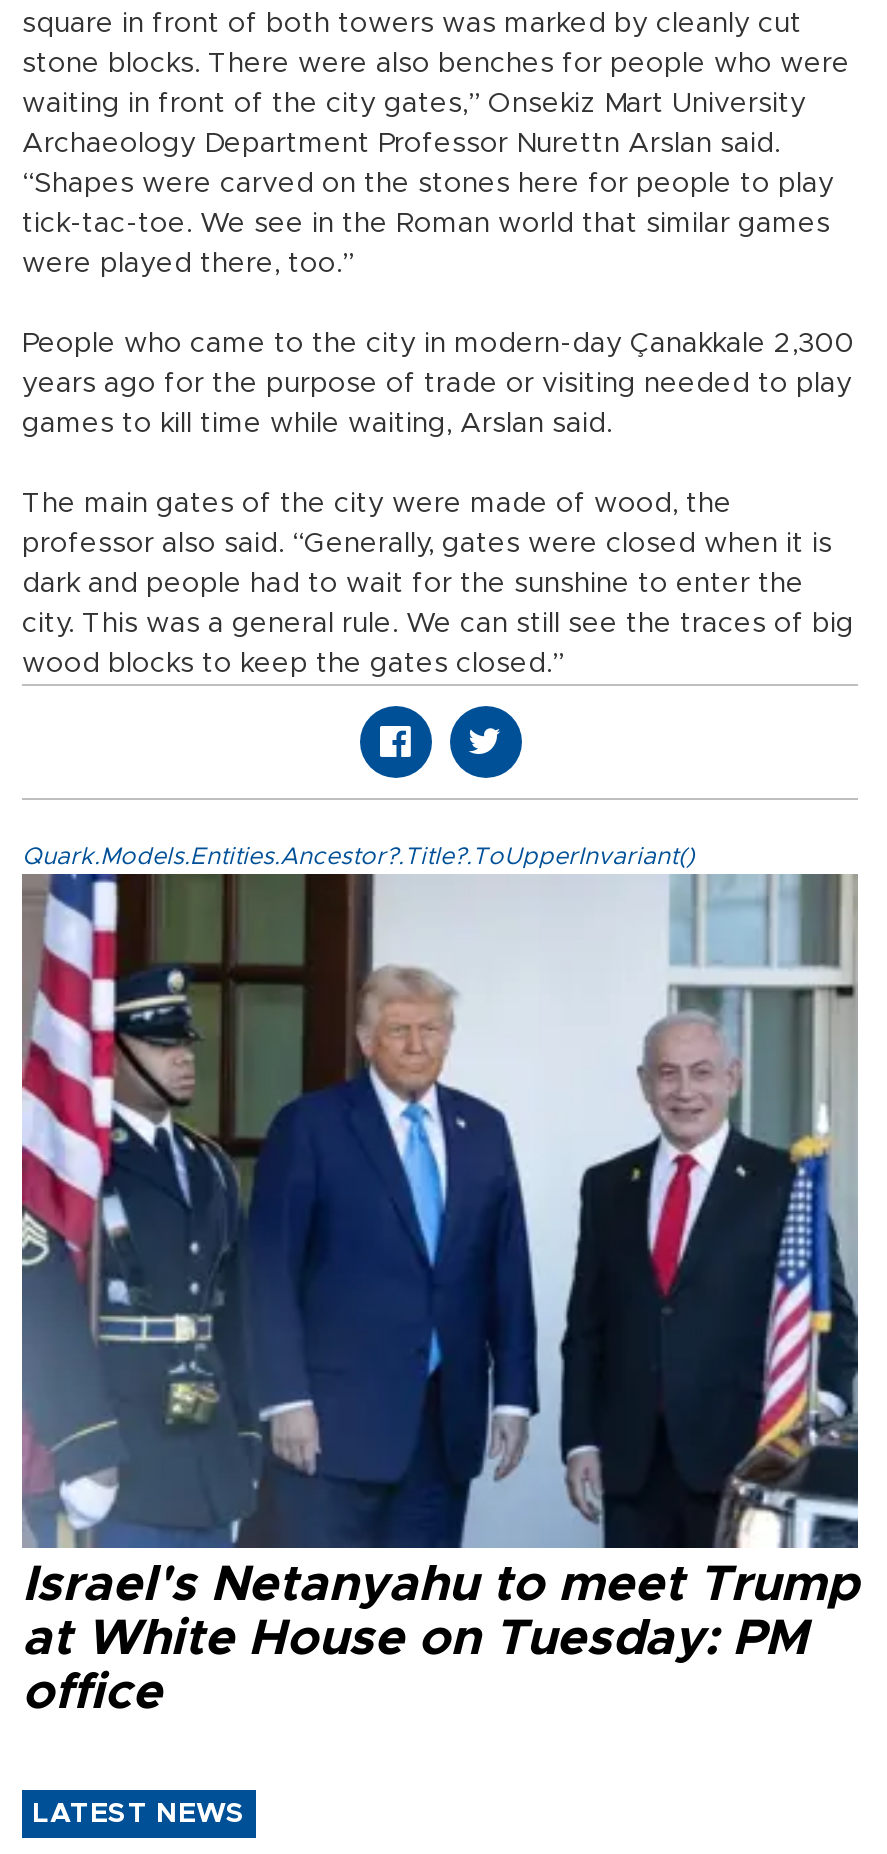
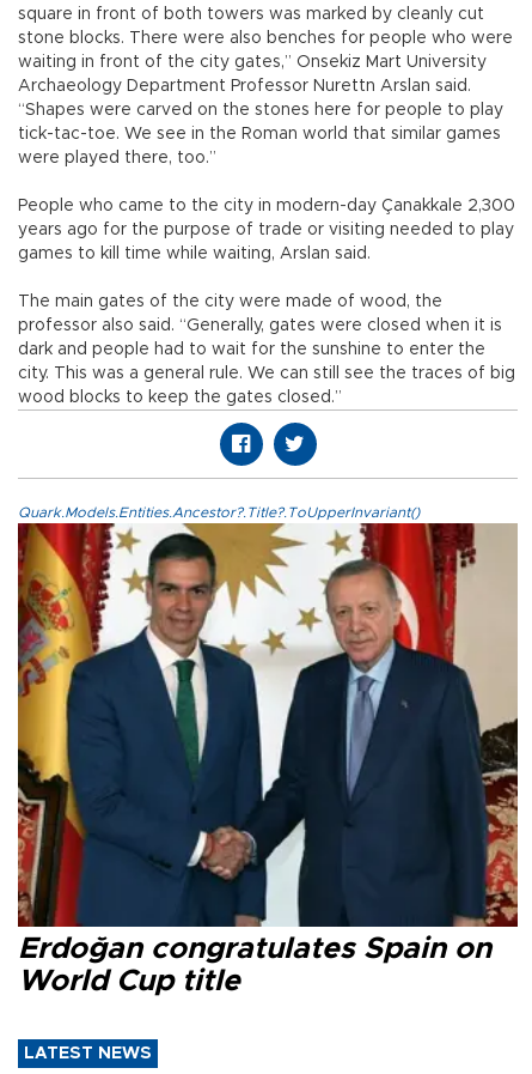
[20,874,860,1718] [image] | Israel's Netanyahu to meet Trump | at White House on Tuesday: PM | office -> [17,522,519,996] [image] | Erdoğan congratulates Spain on | World Cup title

